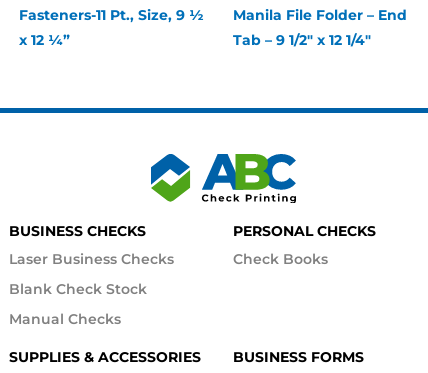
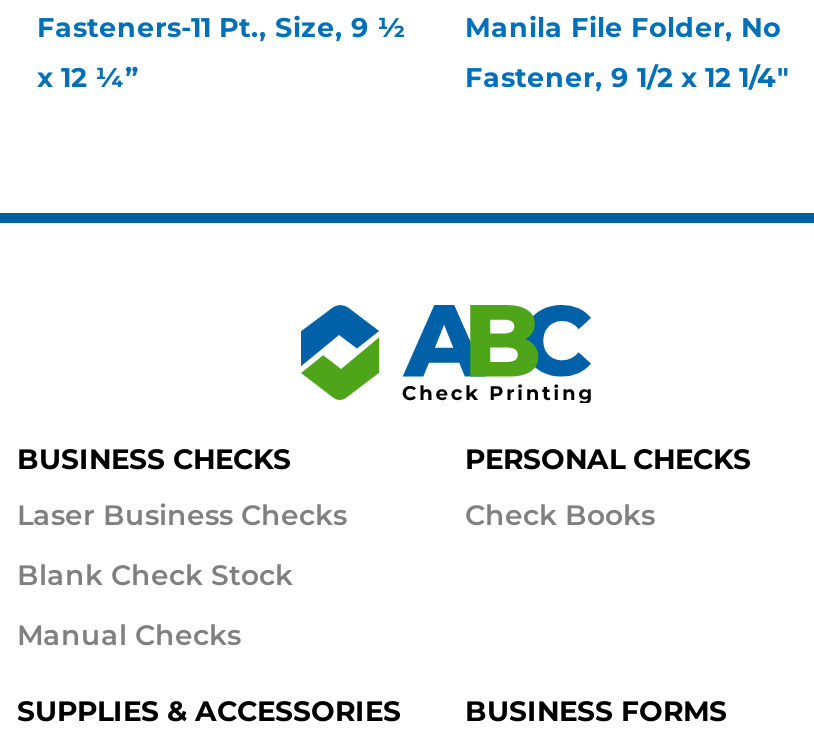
[233,7,407,23] Manila File Folder – End -> [465,11,781,43] Manila File Folder, No
[233,32,371,48] Tab – 9 1/2″ x 12 1/4″ -> [465,61,789,93] Fastener, 9 1/2 x 12 1/4″

